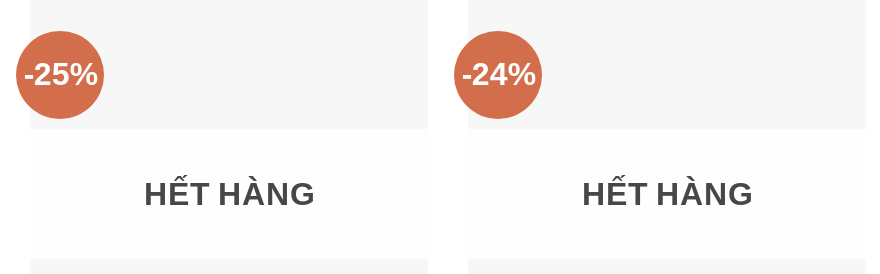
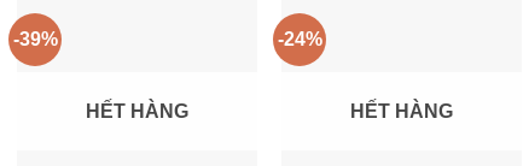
[24,56,98,90] -25% -> [13,28,58,49] -39%

